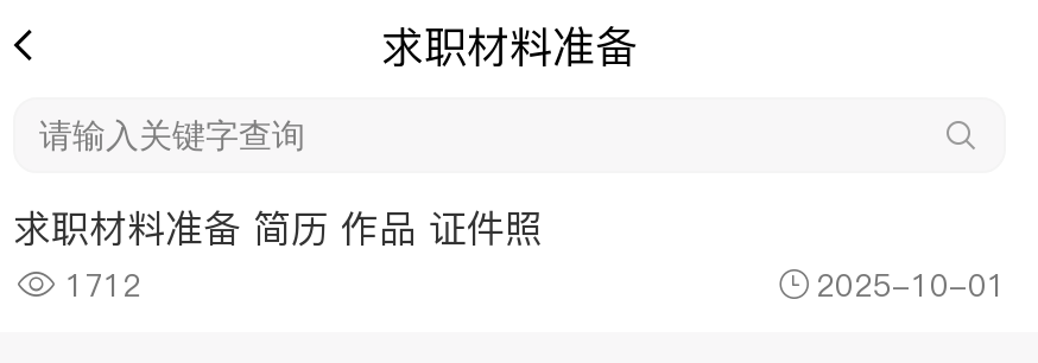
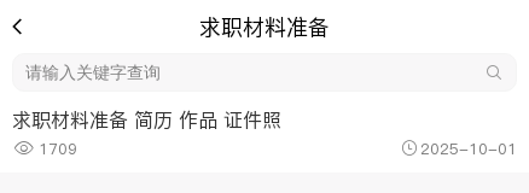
[65,263,141,306] 1712 -> [39,138,77,159] 1709

